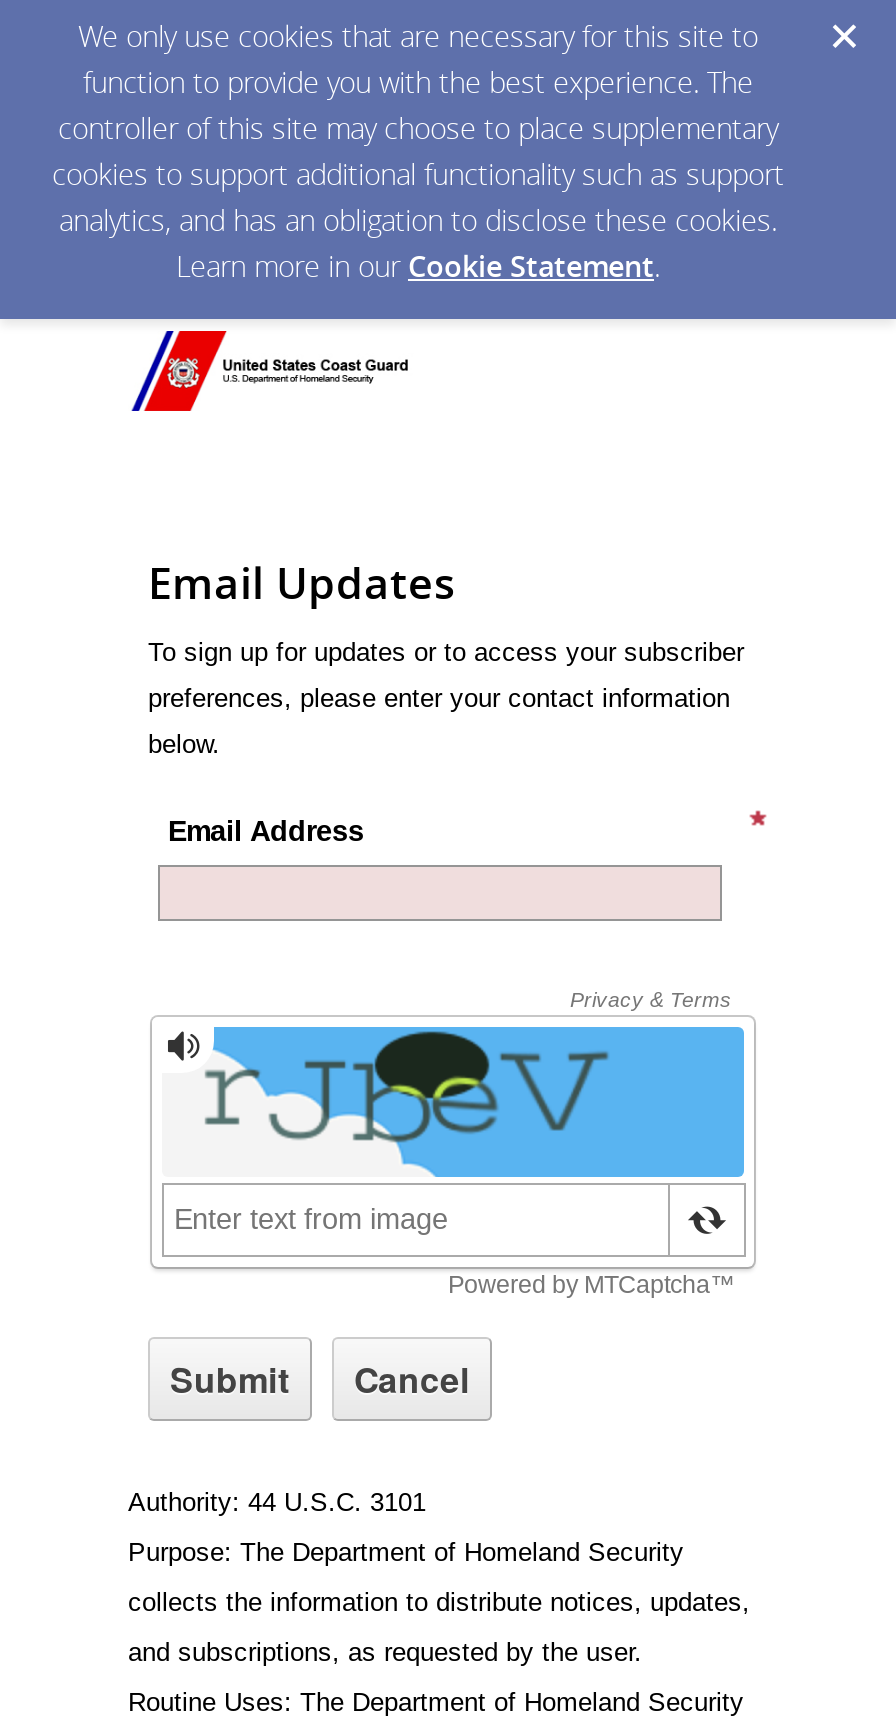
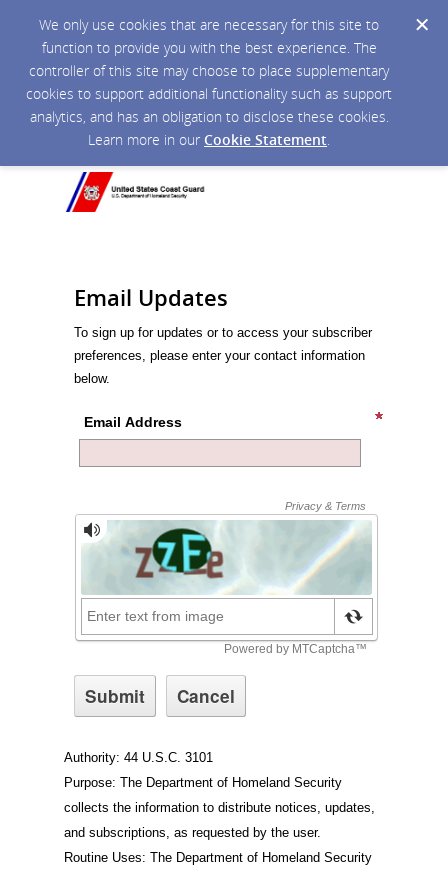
[164,1025,746,1179] [image] -> [81,520,372,595] [image]

